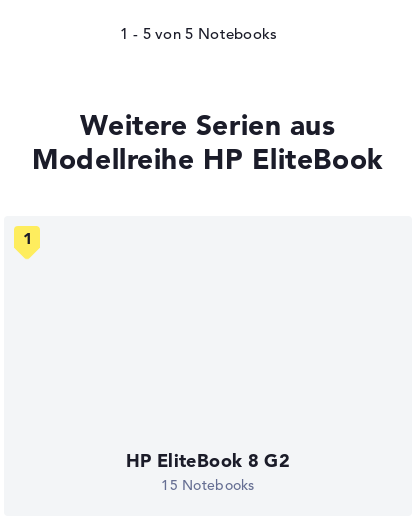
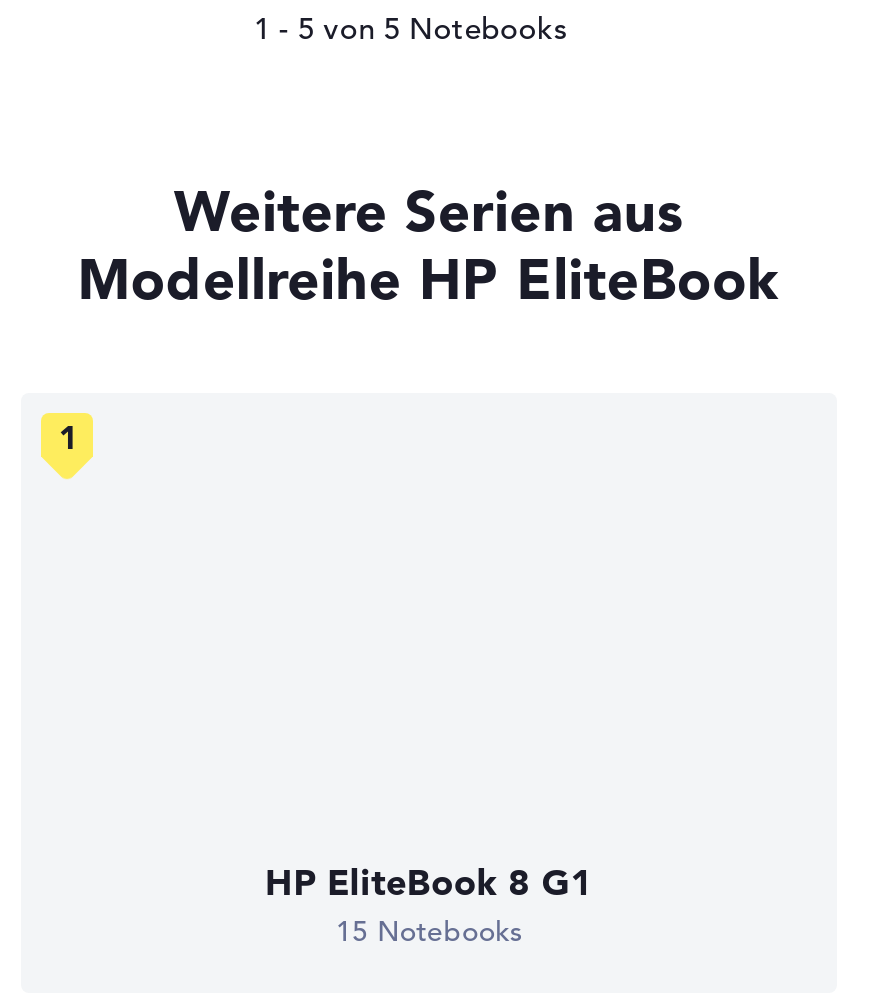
[126,449,290,472] HP EliteBook 8 G2 -> [265,859,593,905] HP EliteBook 8 G1

